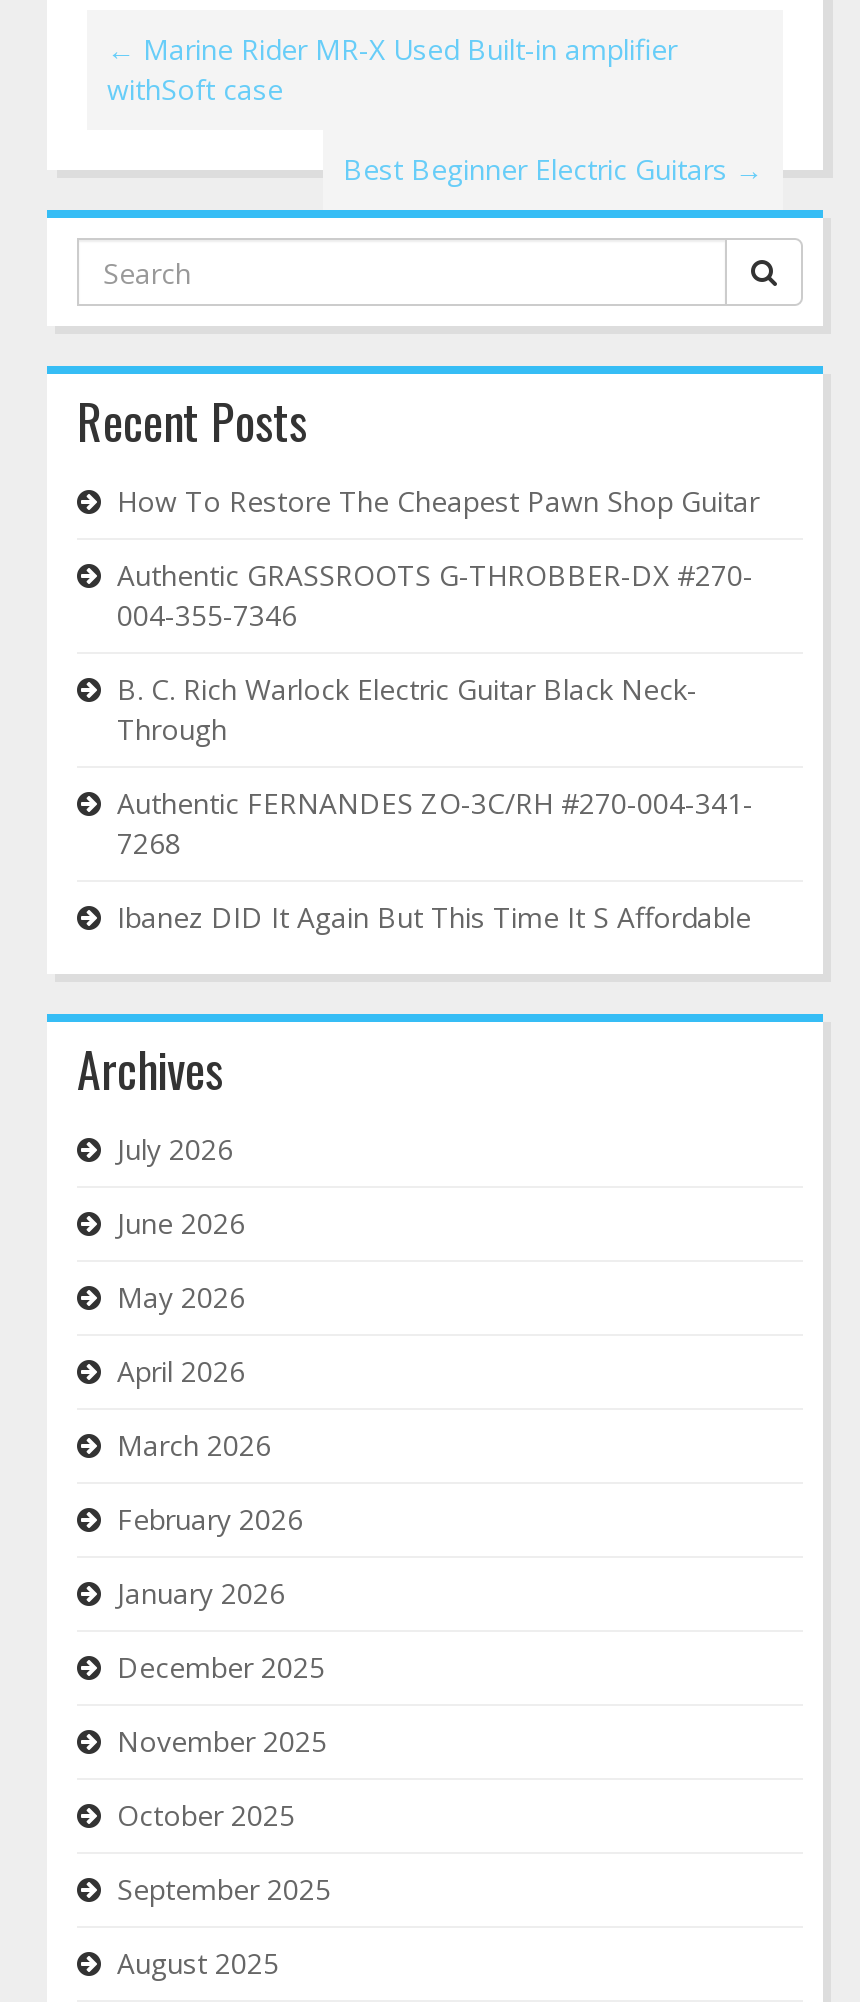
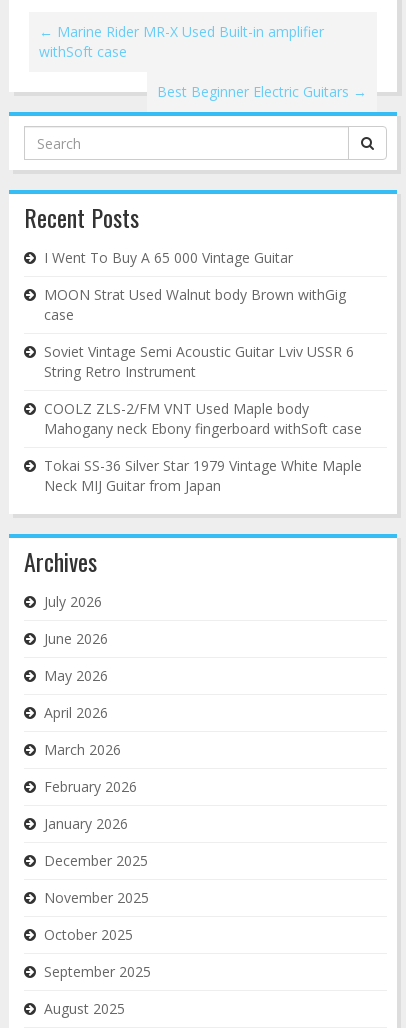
[117,482,759,520] How To Restore The Cheapest Pawn Shop Guitar -> [44,248,293,267] I Went To Buy A 65 000 Vintage Guitar
[117,556,753,634] Authentic GRASSROOTS G-THROBBER-DX #270- | 004-355-7346 -> [44,285,346,324] MOON Strat Used Walnut body Brown withGig | case
[117,670,697,748] B. C. Rich Warlock Electric Guitar Black Neck- | Through -> [44,342,354,381] Soviet Vintage Semi Acoustic Guitar Lviv USSR 6 | String Retro Instrument
[117,784,753,862] Authentic FERNANDES ZO-3C/RH #270-004-341- | 7268 -> [44,399,362,438] COOLZ ZLS-2/FM VNT Used Maple body | Mahogany neck Ebony fingerboard withSoft case
[117,898,751,936] Ibanez DID It Again But This Time It S Affordable -> [44,456,362,495] Tokai SS-36 Silver Star 1979 Vintage White Maple | Neck MIJ Guitar from Japan

